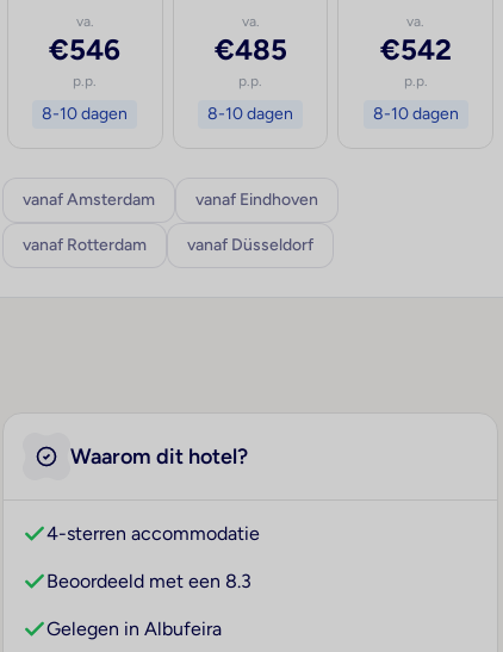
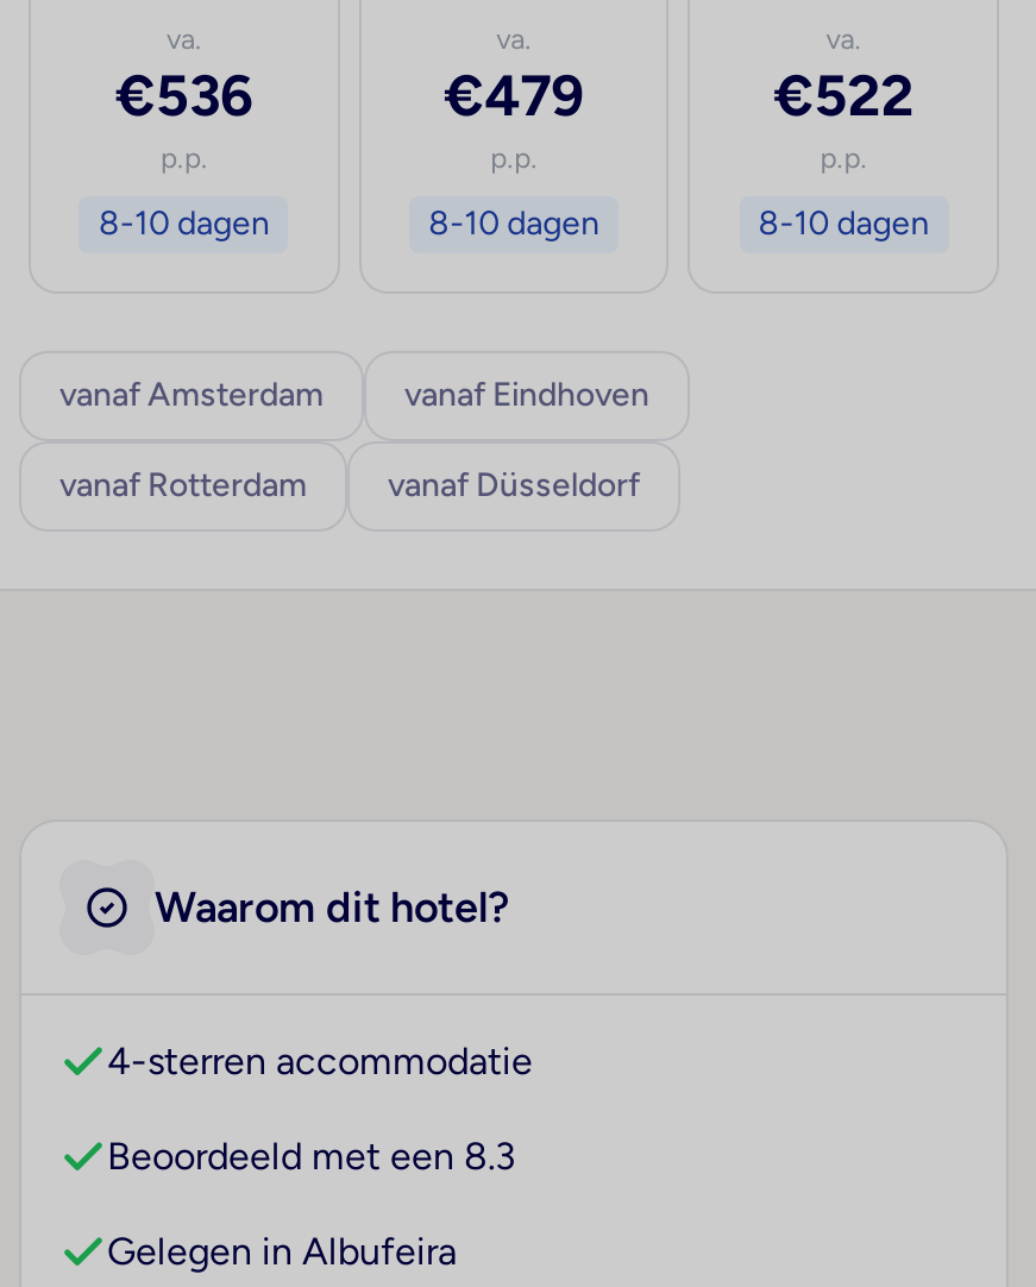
[49,32,121,66] €546 -> [115,59,253,128] €536
[214,32,287,66] €485 -> [444,59,584,128] €479
[380,32,451,66] €542 -> [774,59,914,128] €522

